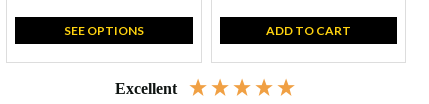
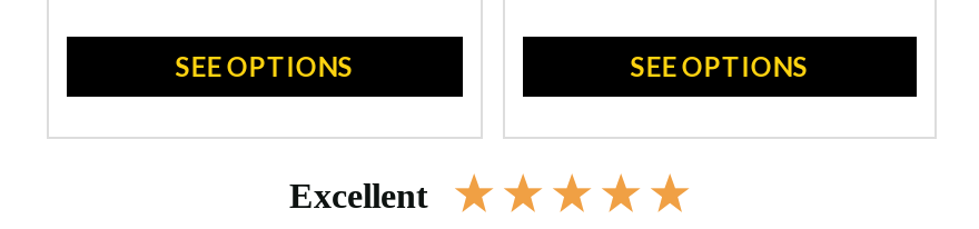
[266,23,351,38] ADD TO CART -> none
none -> [630,51,808,84] SEE OPTIONS

